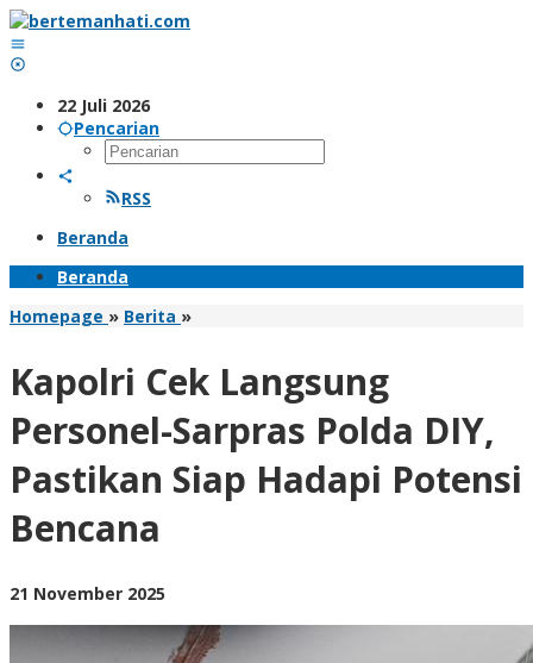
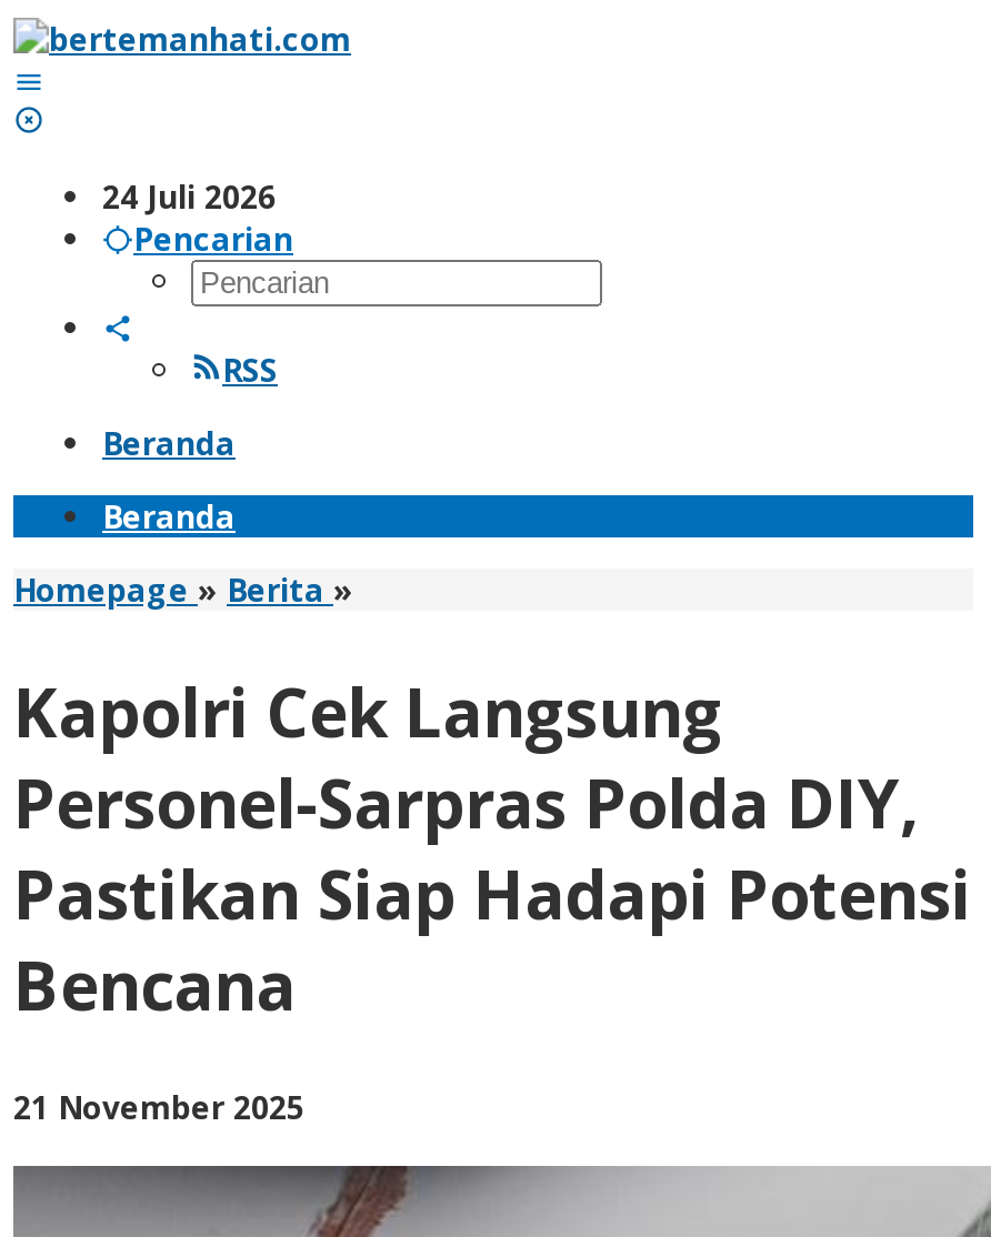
[57,94,150,117] 22 Juli 2026 -> [102,175,276,218] 24 Juli 2026

